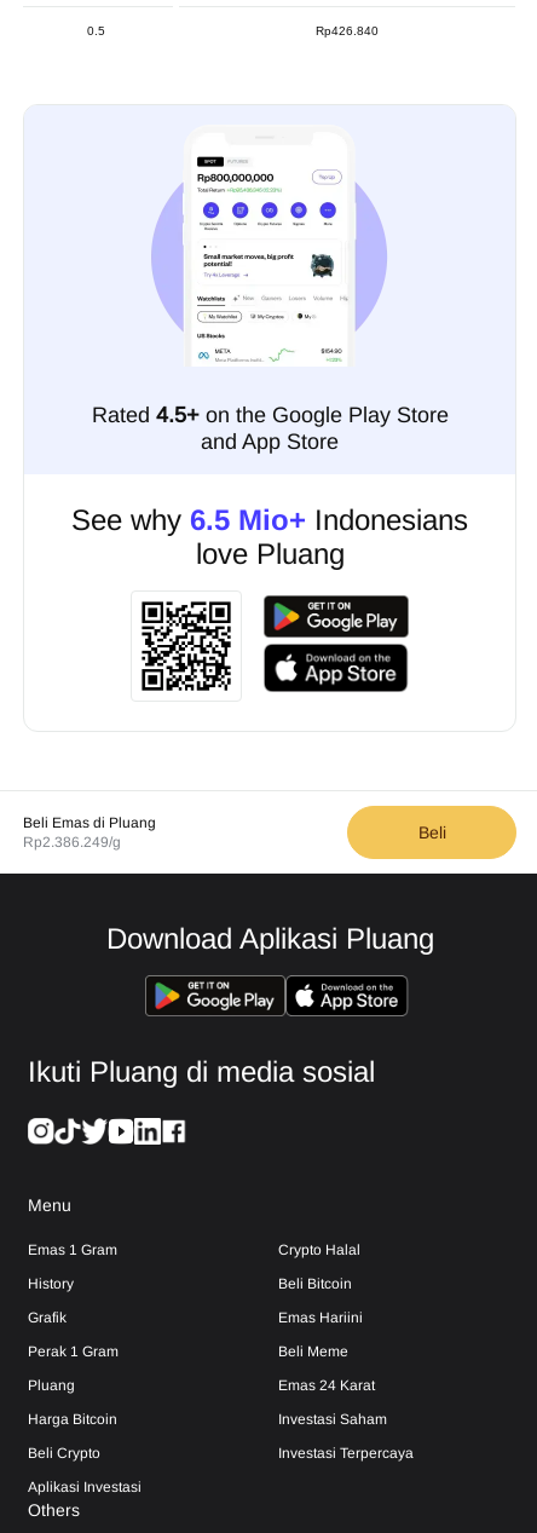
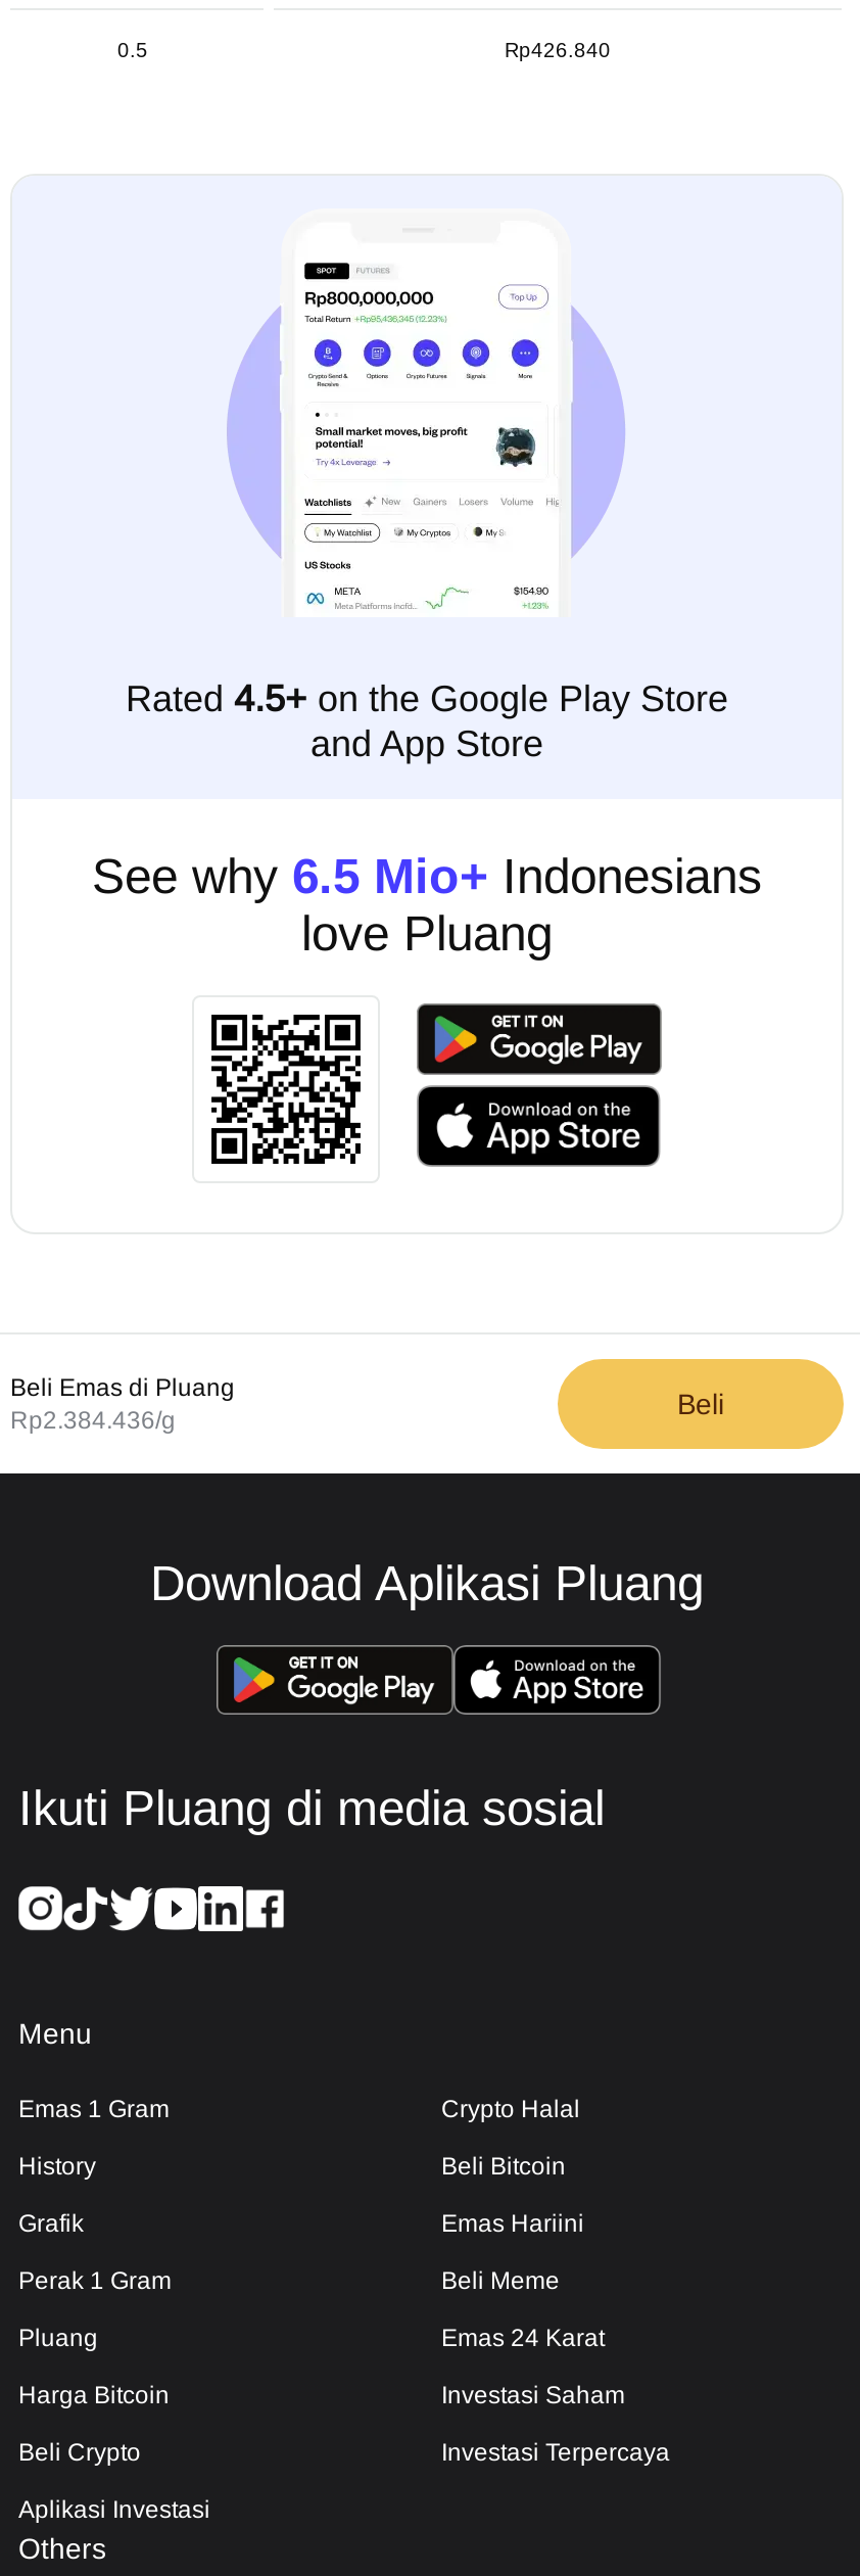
[23,834,121,851] Rp2.386.249/g -> [10,1407,176,1435] Rp2.384.436/g

